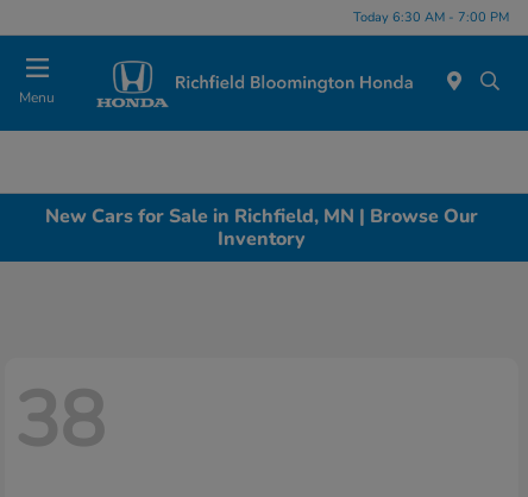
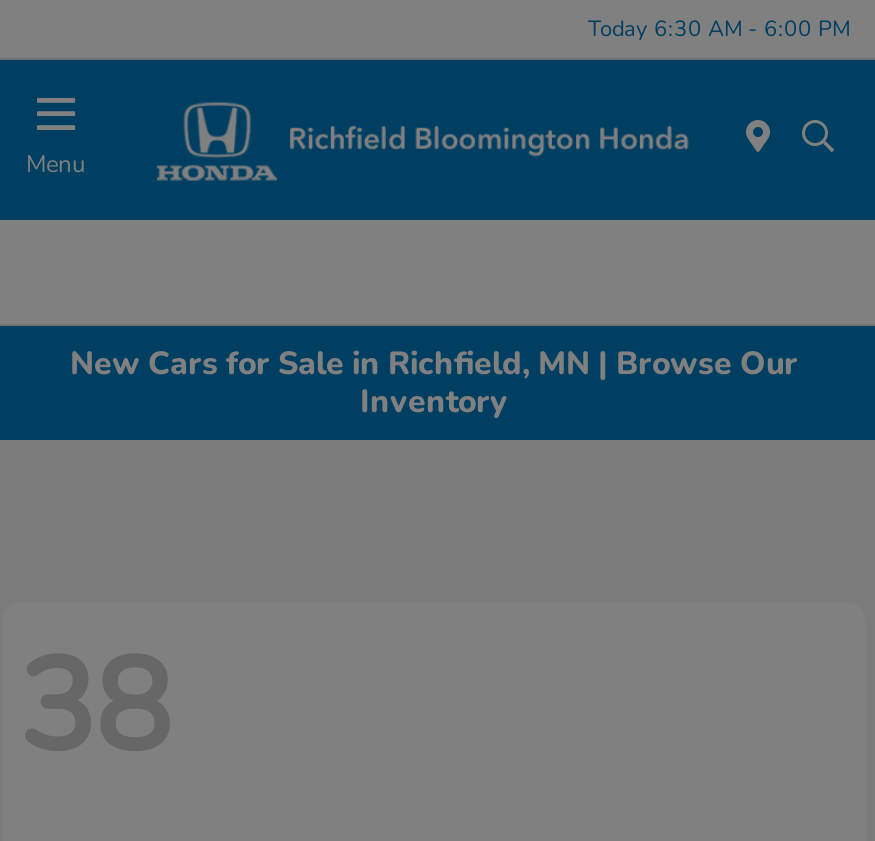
[353,8,509,26] Today 6:30 AM - 7:00 PM -> [588,13,850,43] Today 6:30 AM - 6:00 PM

